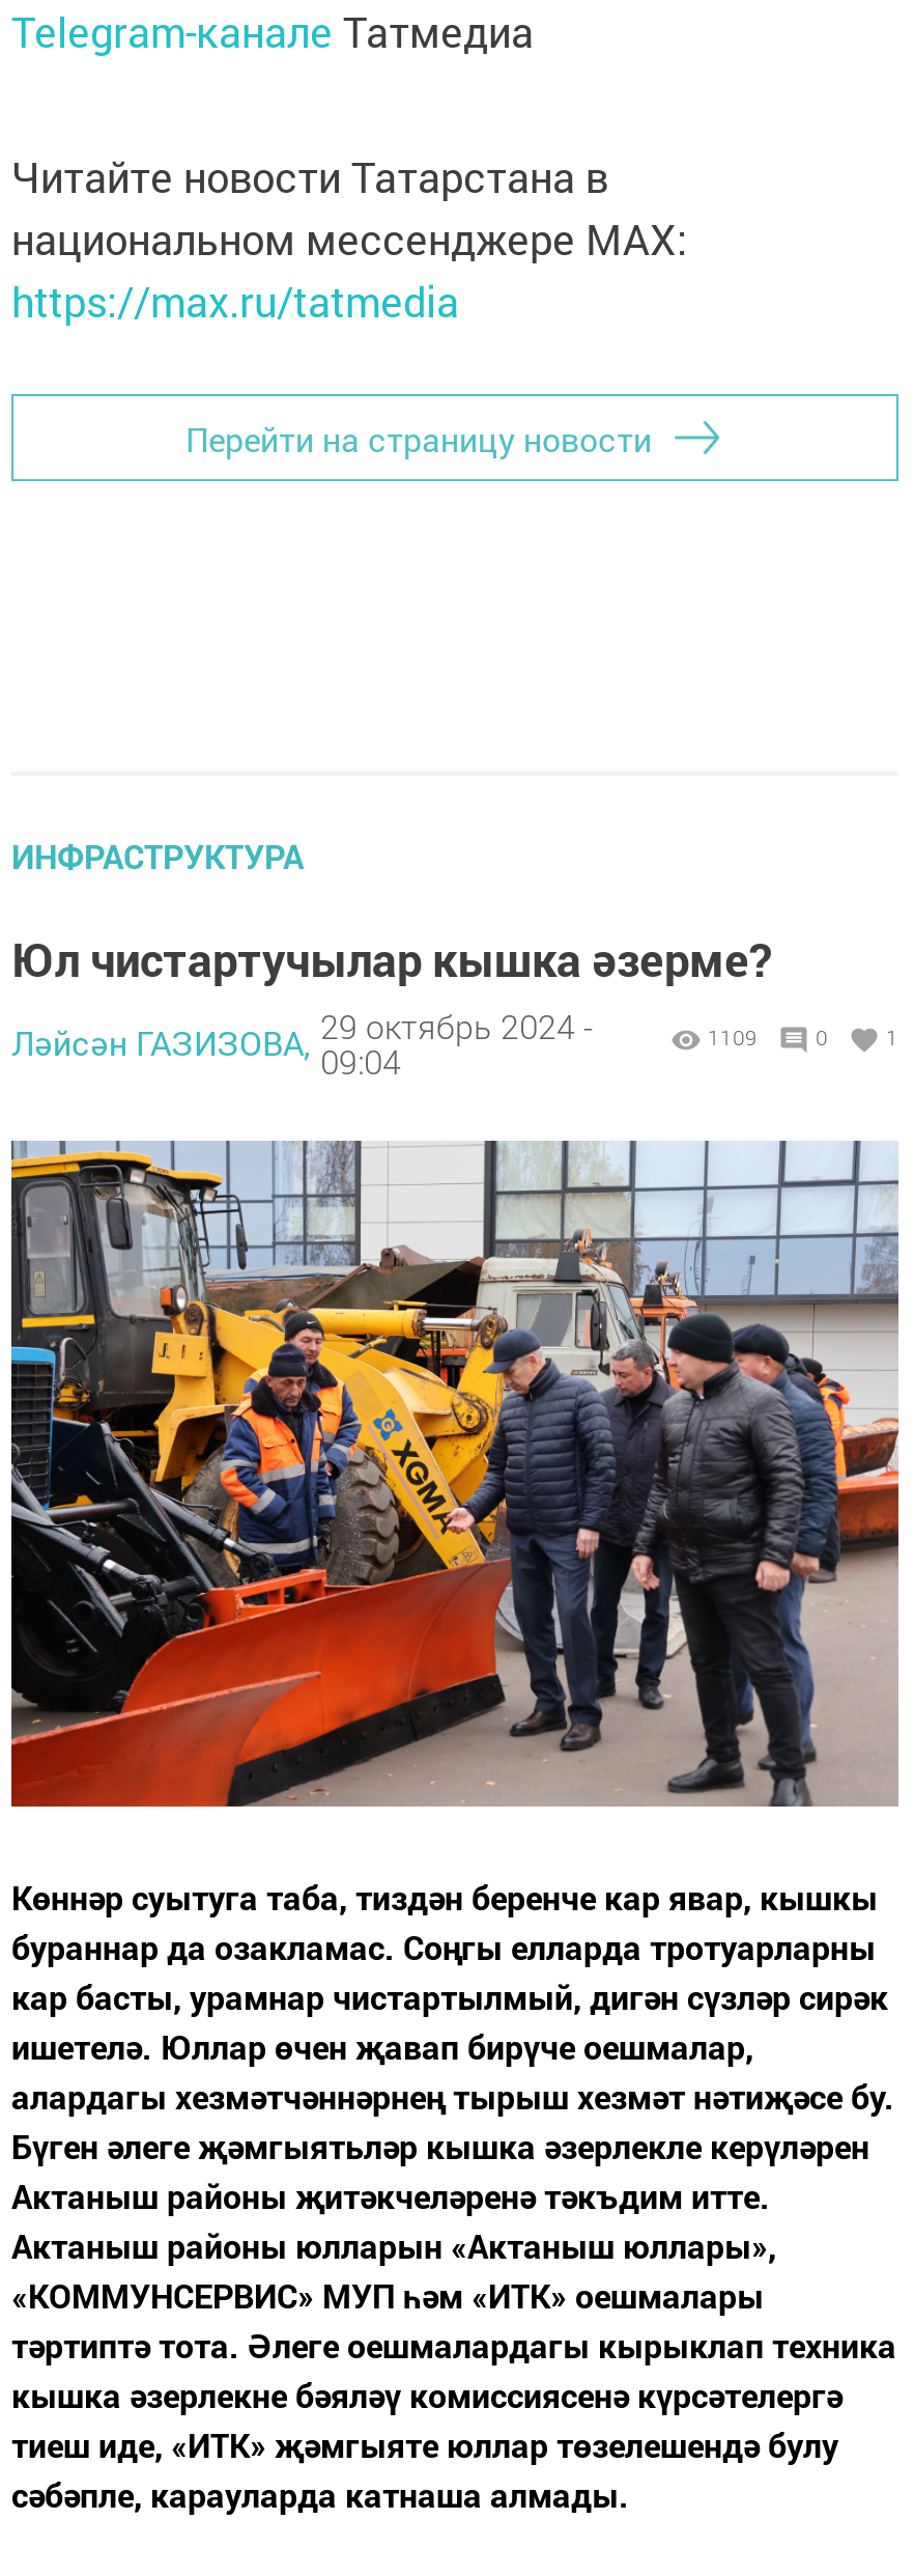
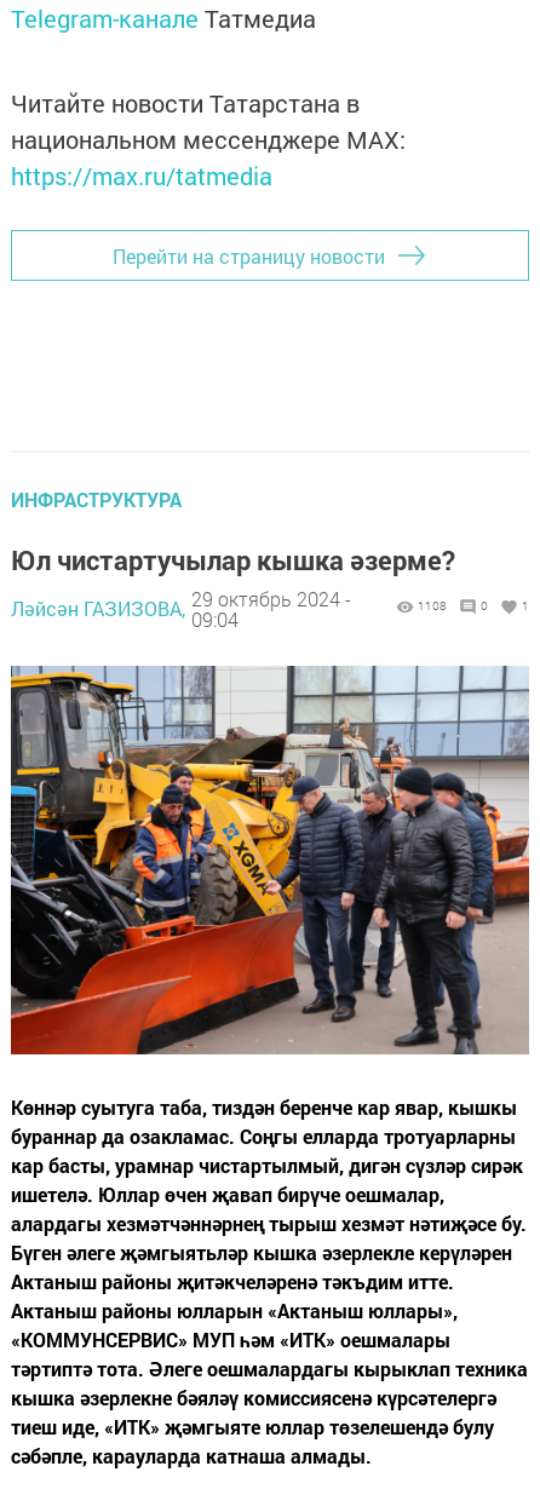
[708,1026,758,1053] 1109 -> [418,599,447,614] 1108

